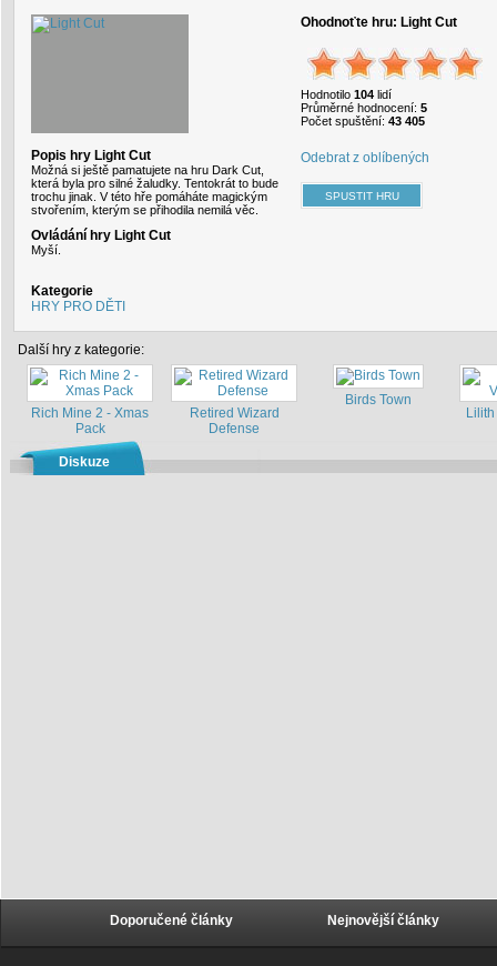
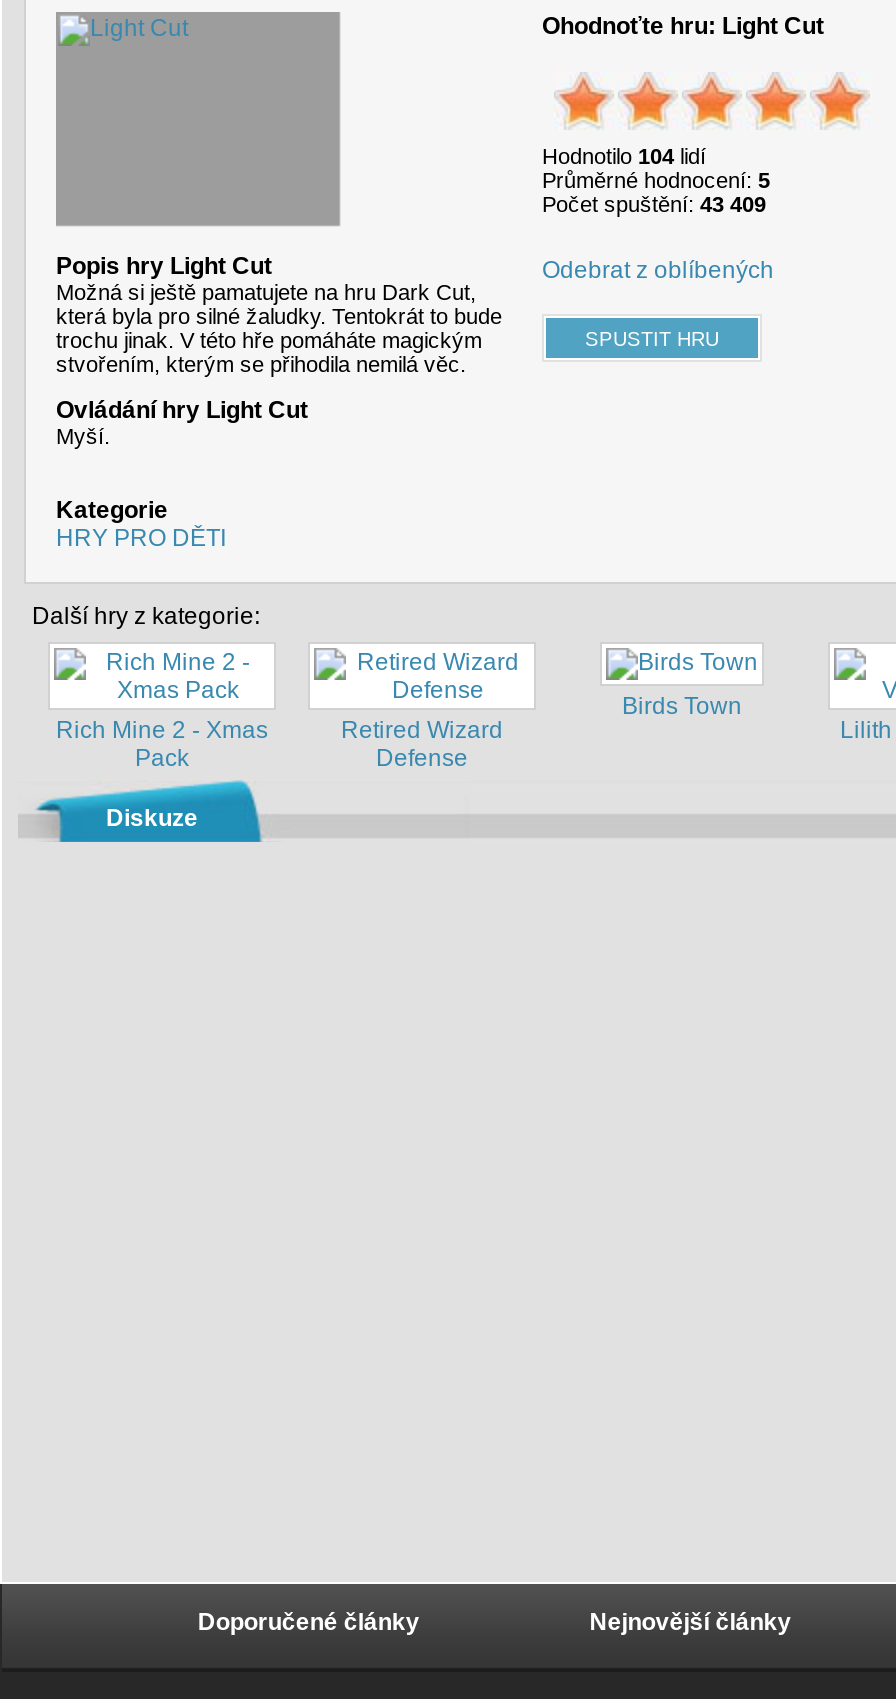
[301,114,425,128] Počet spuštění: 43 405 -> [542,192,766,216] Počet spuštění: 43 409

